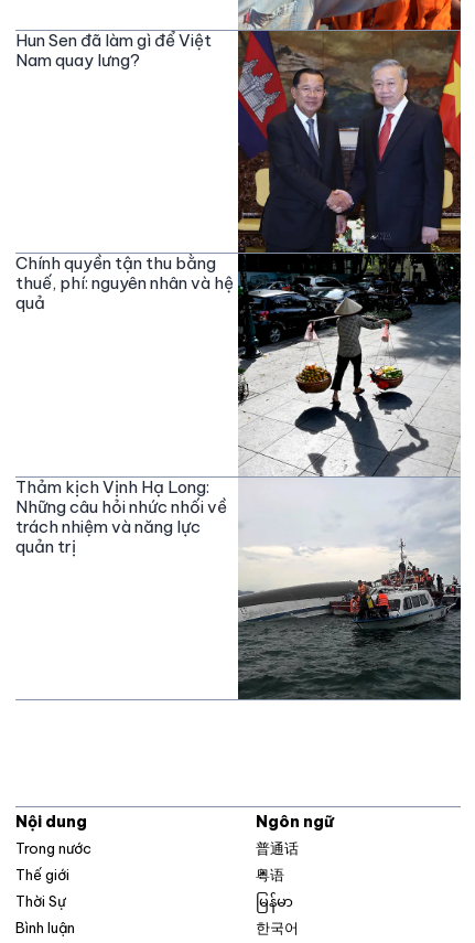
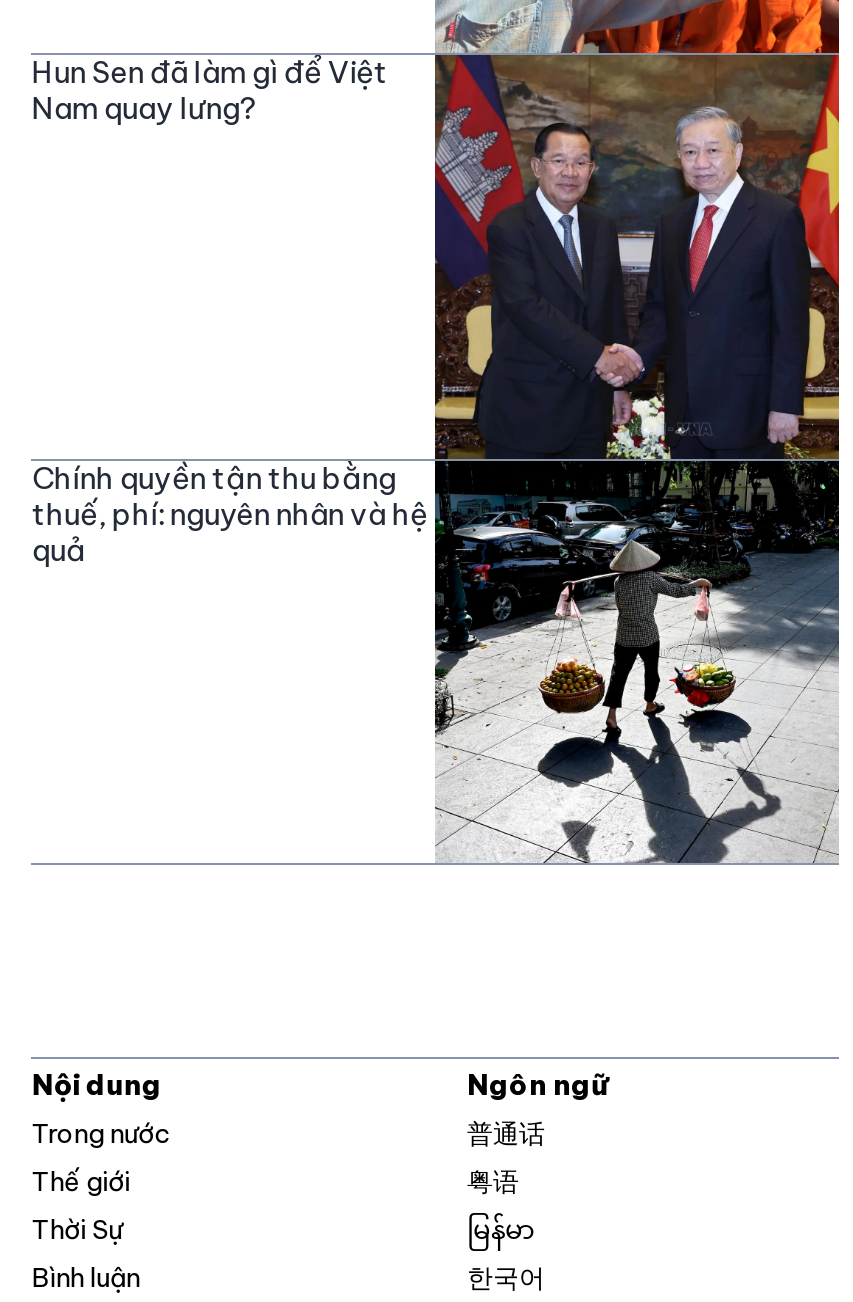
[16,476,462,700] [image] | Thảm kịch Vịnh Hạ Long: | Những câu hỏi nhức nhối về | trách nhiệm và năng lực | quản trị -> none

